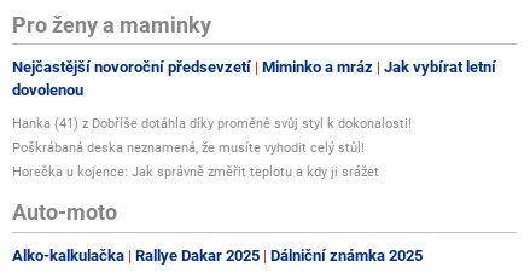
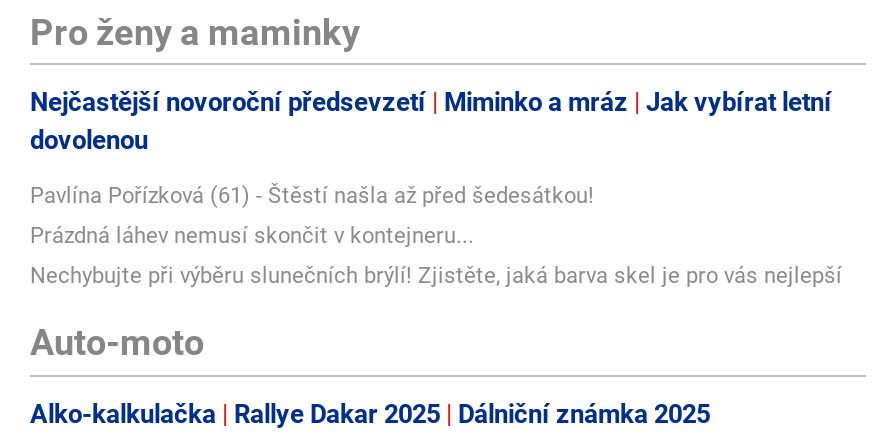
[12,116,412,132] Hanka (41) z Dobříše dotáhla díky proměně svůj styl k dokonalosti! -> [30,183,594,209] Pavlína Pořízková (61) - Štěstí našla až před šedesátkou!
[12,140,365,156] Poškrábaná deska neznamená, že musíte vyhodit celý stůl! -> [30,223,474,249] Prázdná láhev nemusí skončit v kontejneru...
[12,165,379,180] Horečka u kojence: Jak správně změřit teplotu a kdy ji srážet -> [30,263,842,289] Nechybujte při výběru slunečních brýlí! Zjistěte, jaká barva skel je pro vás nejlepší

